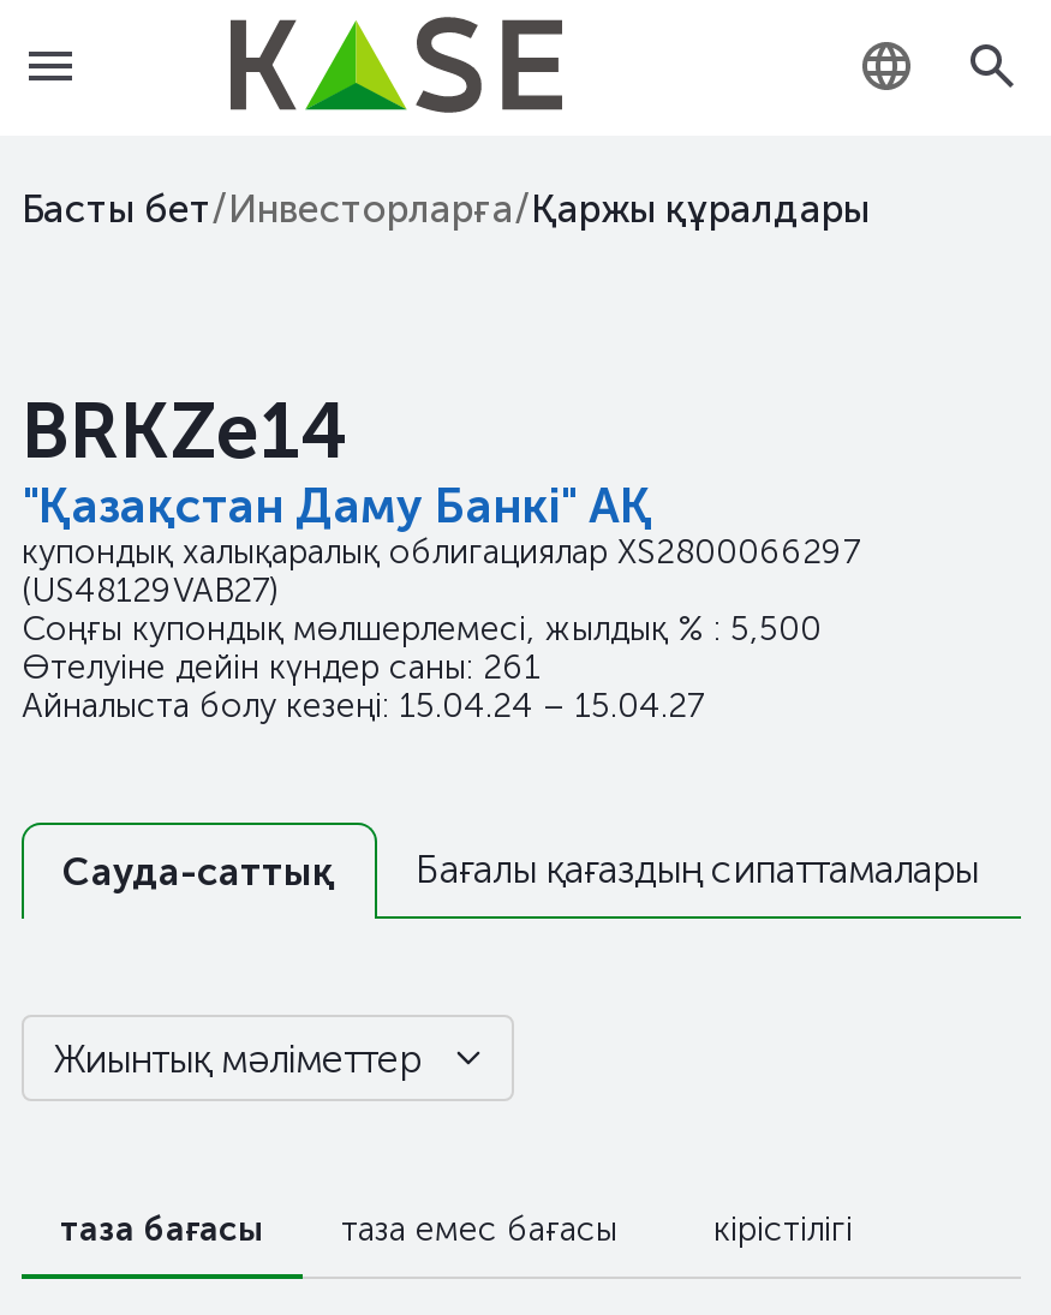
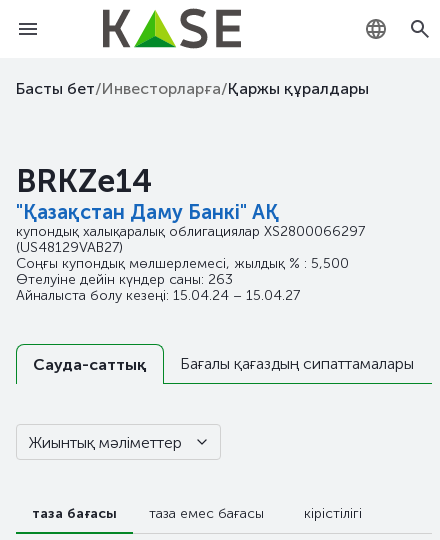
[22,647,541,688] Өтелуіне дейін күндер саны: 261 -> [16,271,233,288] Өтелуіне дейін күндер саны: 263

